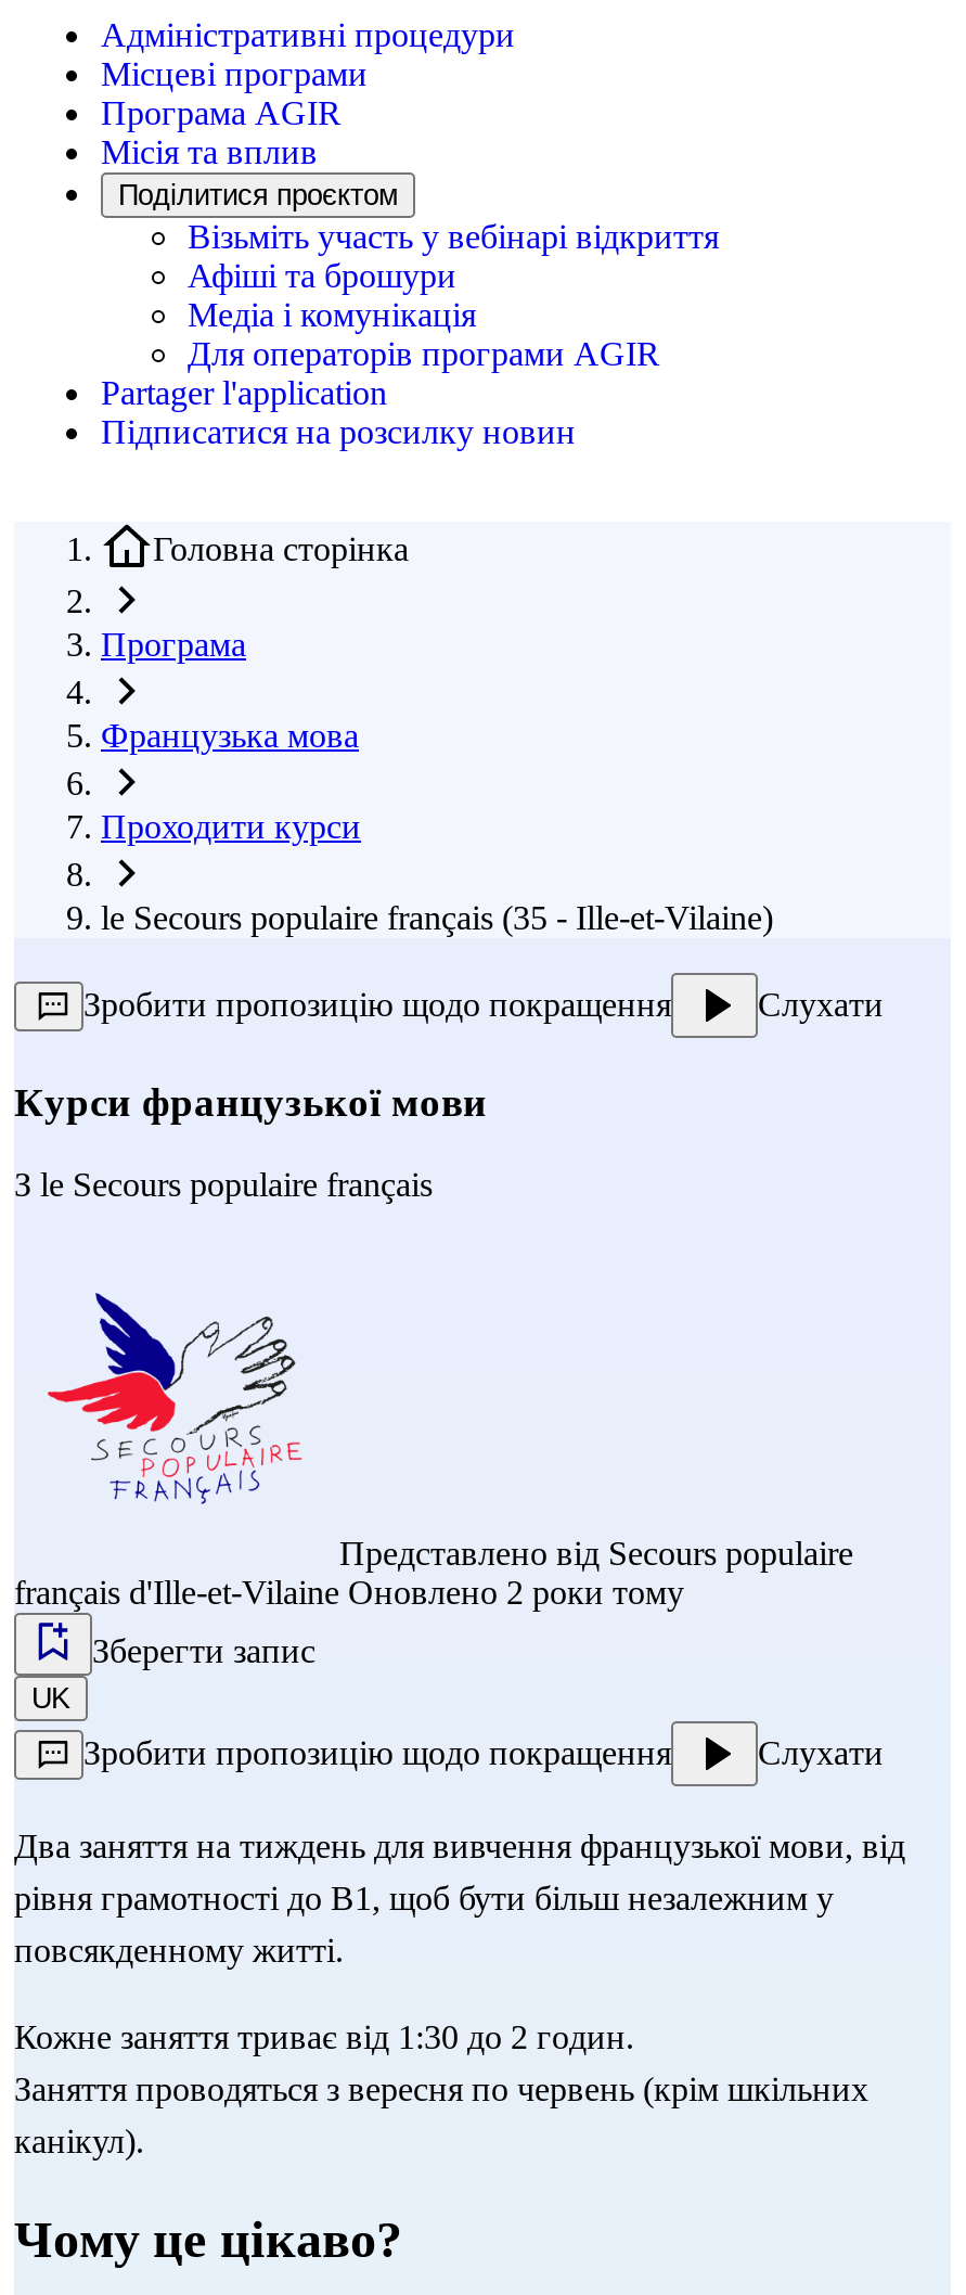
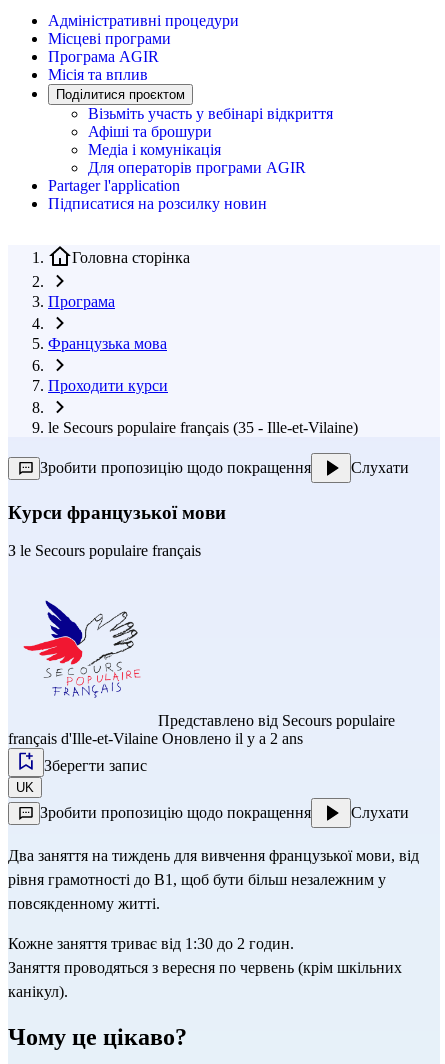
[14,1575,684,1611] français d'Ille-et-Vilaine Оновлено 2 роки тому -> [8,730,303,747] français d'Ille-et-Vilaine Оновлено il y a 2 ans

